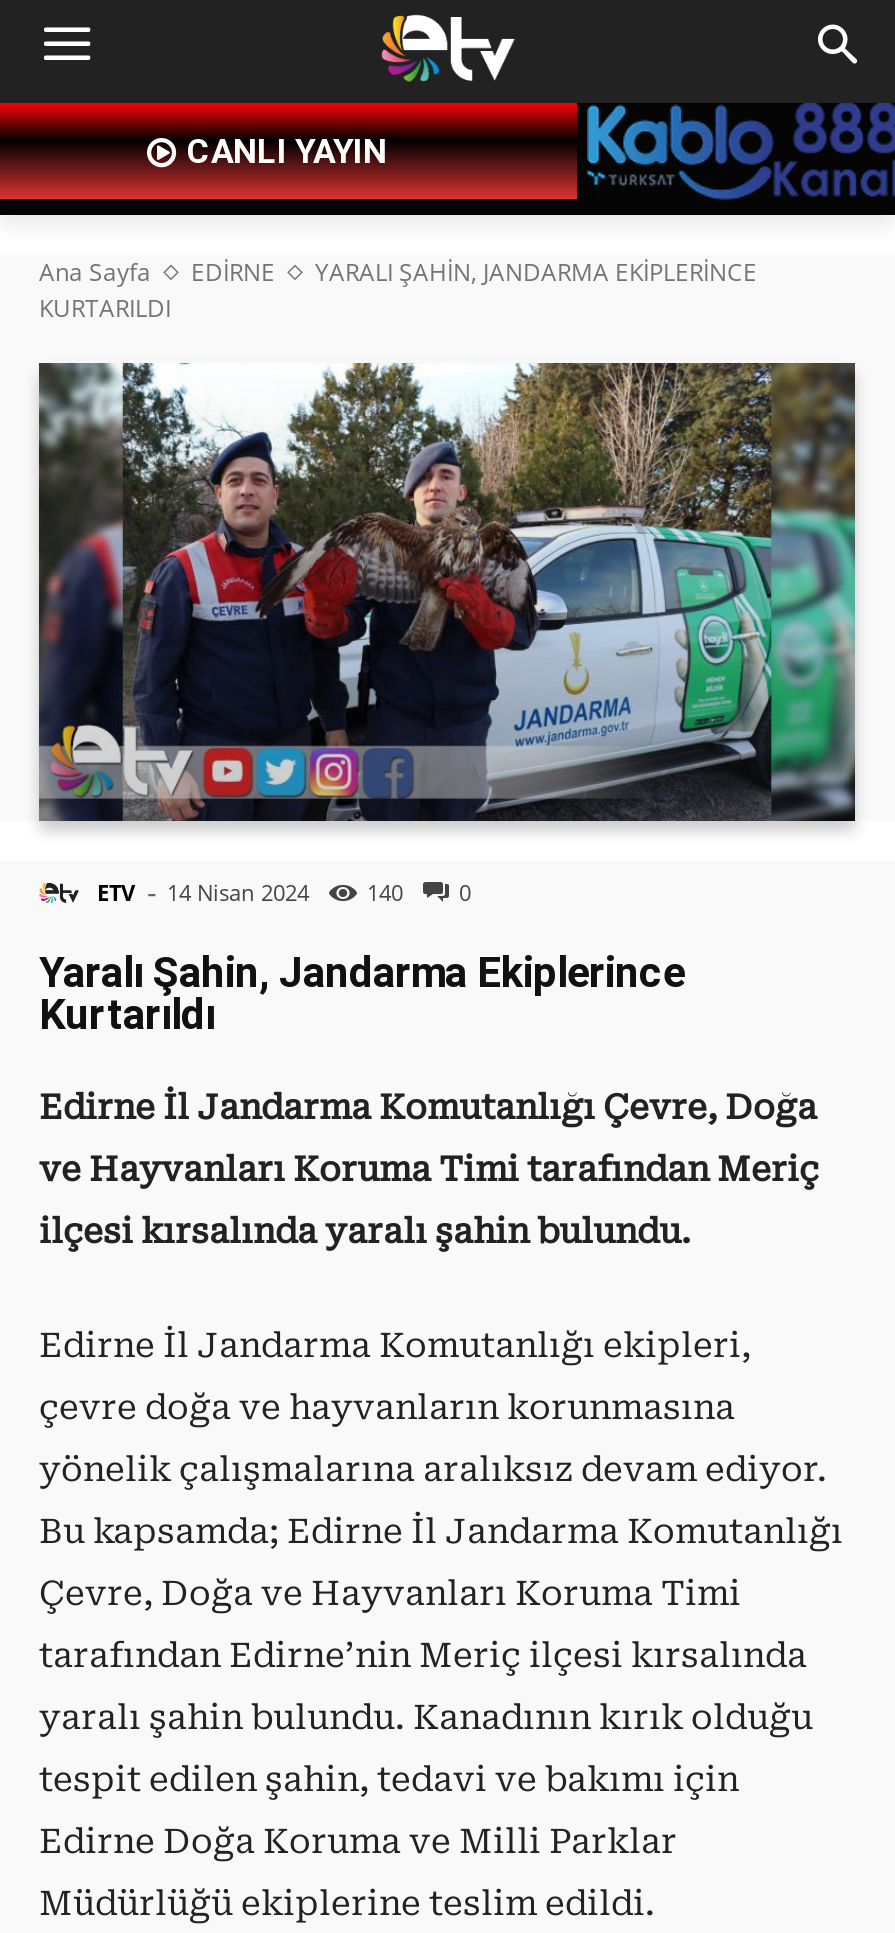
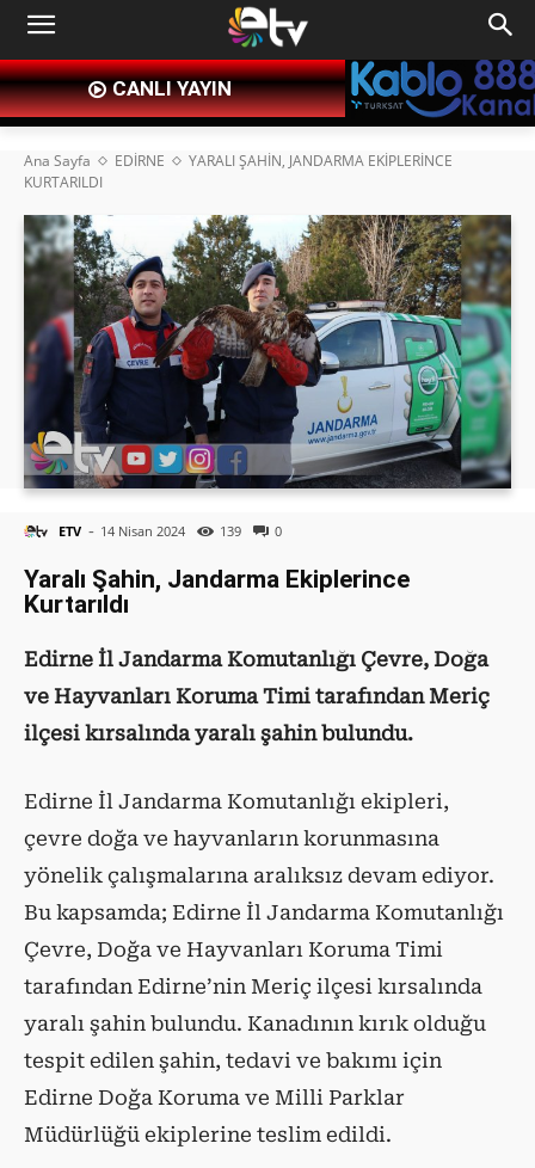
[97,871,471,911] ETV - 14 Nisan 2024 140 0 -> [59,519,282,543] ETV - 14 Nisan 2024 139 0

